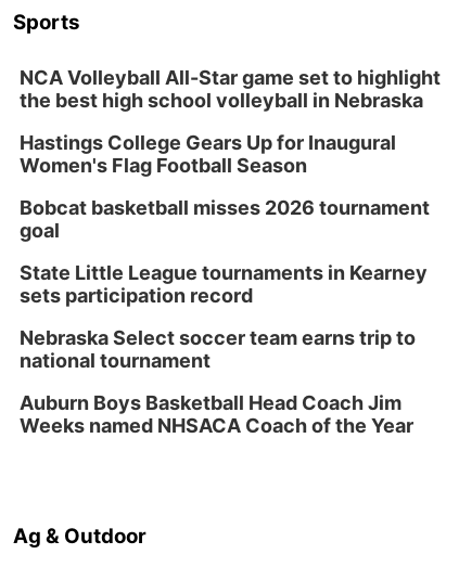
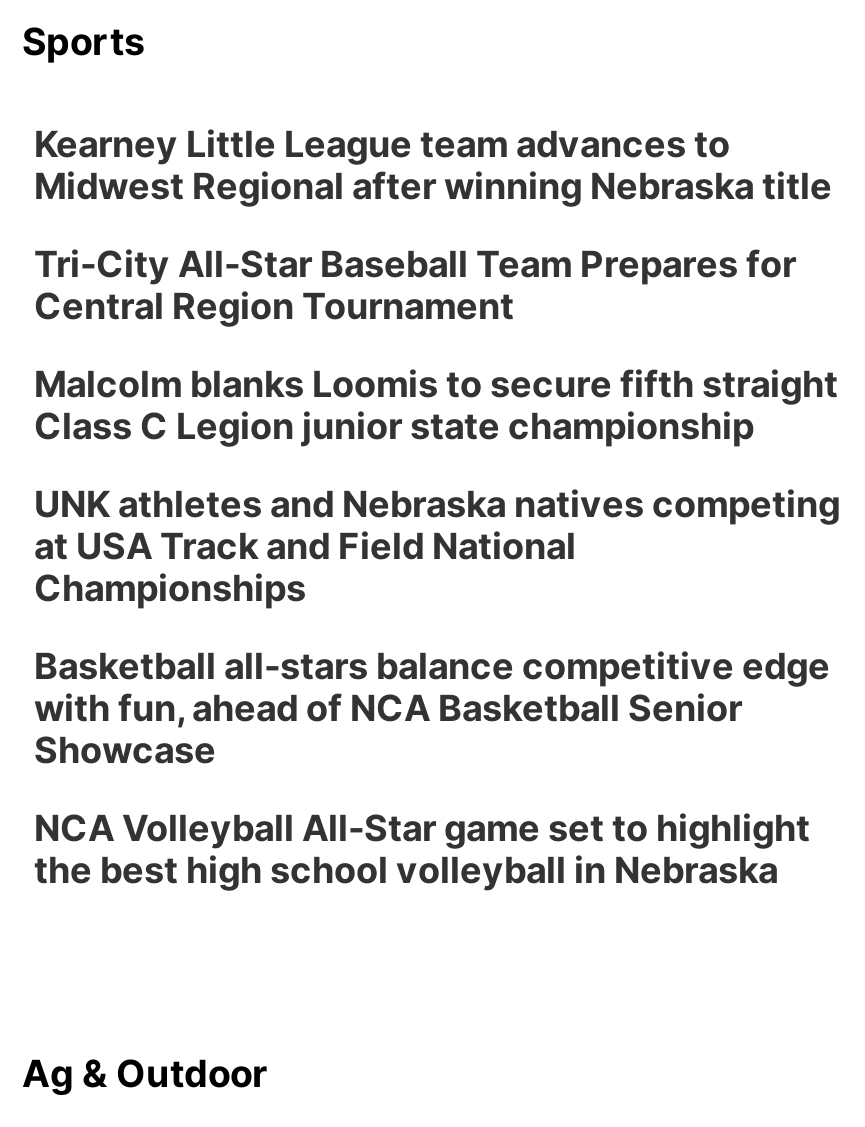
none -> [34,123,840,771] Kearney Little League team advances to | Midwest Regional after winning Nebraska title | Tri-City All-Star Baseball Team Prepares for | Central Region Tournament | Malcolm blanks Loomis to secure fifth straight | Class C Legion junior state championship | UNK athletes and Nebraska natives competing | at USA Track and Field National | Championships | Basketball all-stars balance competitive edge | with fun, ahead of NCA Basketball Senior | Showcase
moved [20,66,441,112] -> [34,807,810,891]: NCA Volleyball All-Star game set to highlight | the best high school volleyball in Nebraska
[20,131,430,437] Hastings College Gears Up for Inaugural | Women's Flag Football Season | Bobcat basketball misses 2026 tournament | goal | State Little League tournaments in Kearney | sets participation record | Nebraska Select soccer team earns trip to | national tournament | Auburn Boys Basketball Head Coach Jim | Weeks named NHSACA Coach of the Year -> none

